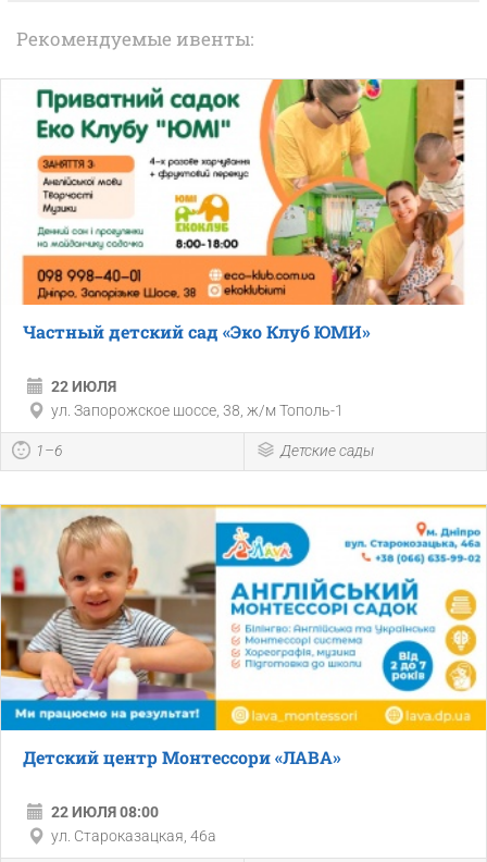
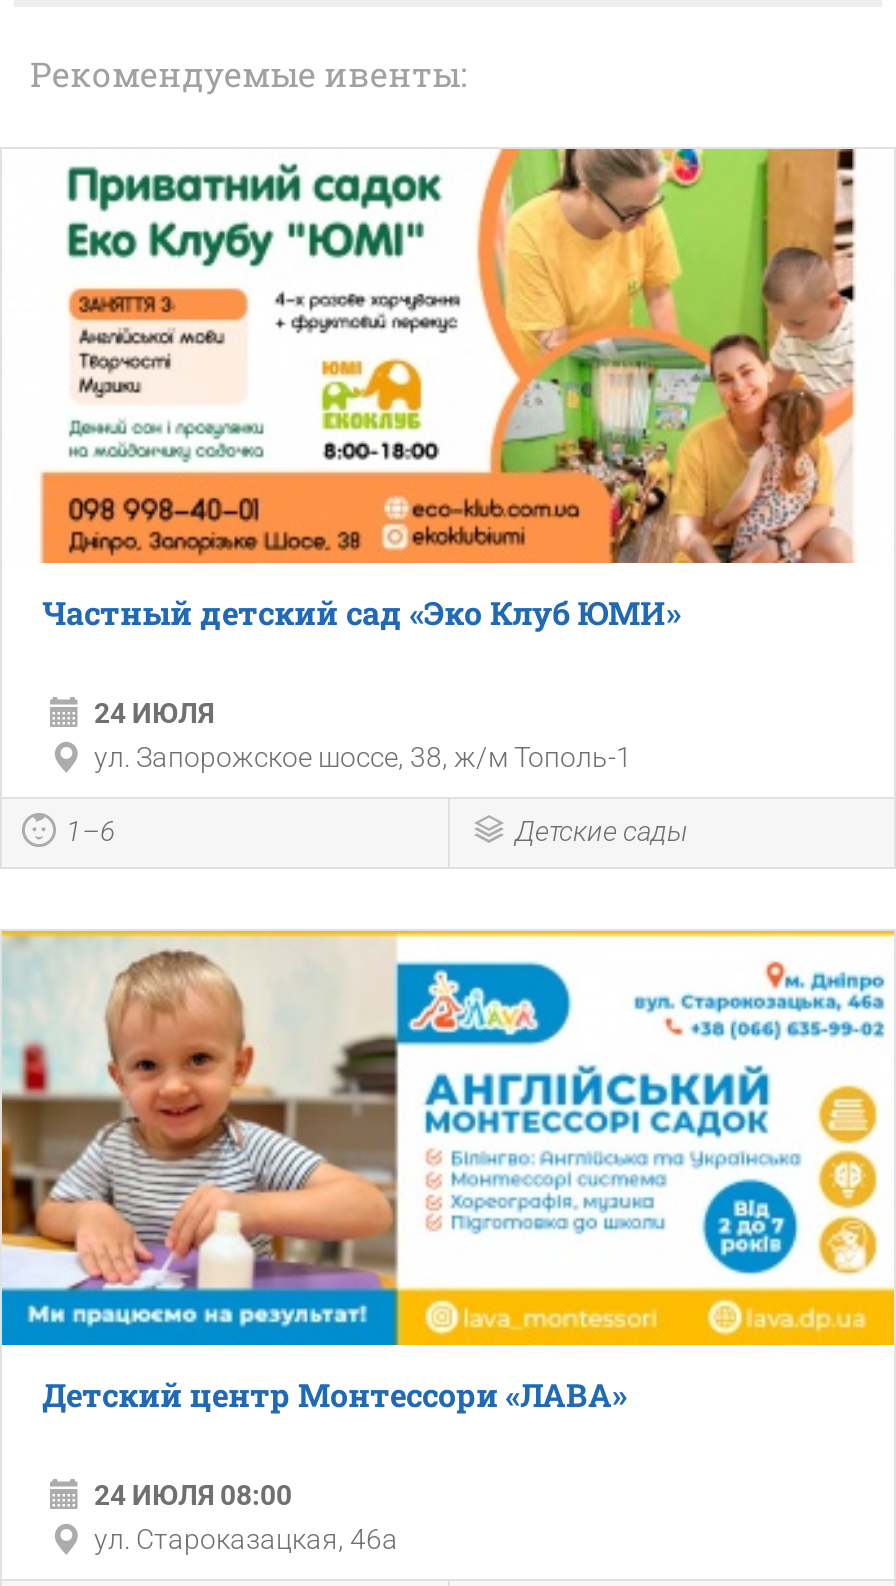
[51,378,116,395] 22 ИЮЛЯ -> [94,697,214,729] 24 ИЮЛЯ
[51,803,159,821] 22 ИЮЛЯ 08:00 -> [94,1479,292,1511] 24 ИЮЛЯ 08:00

